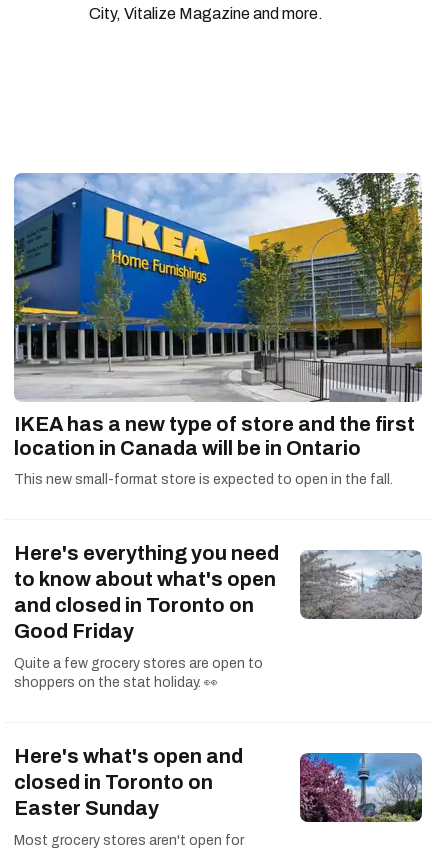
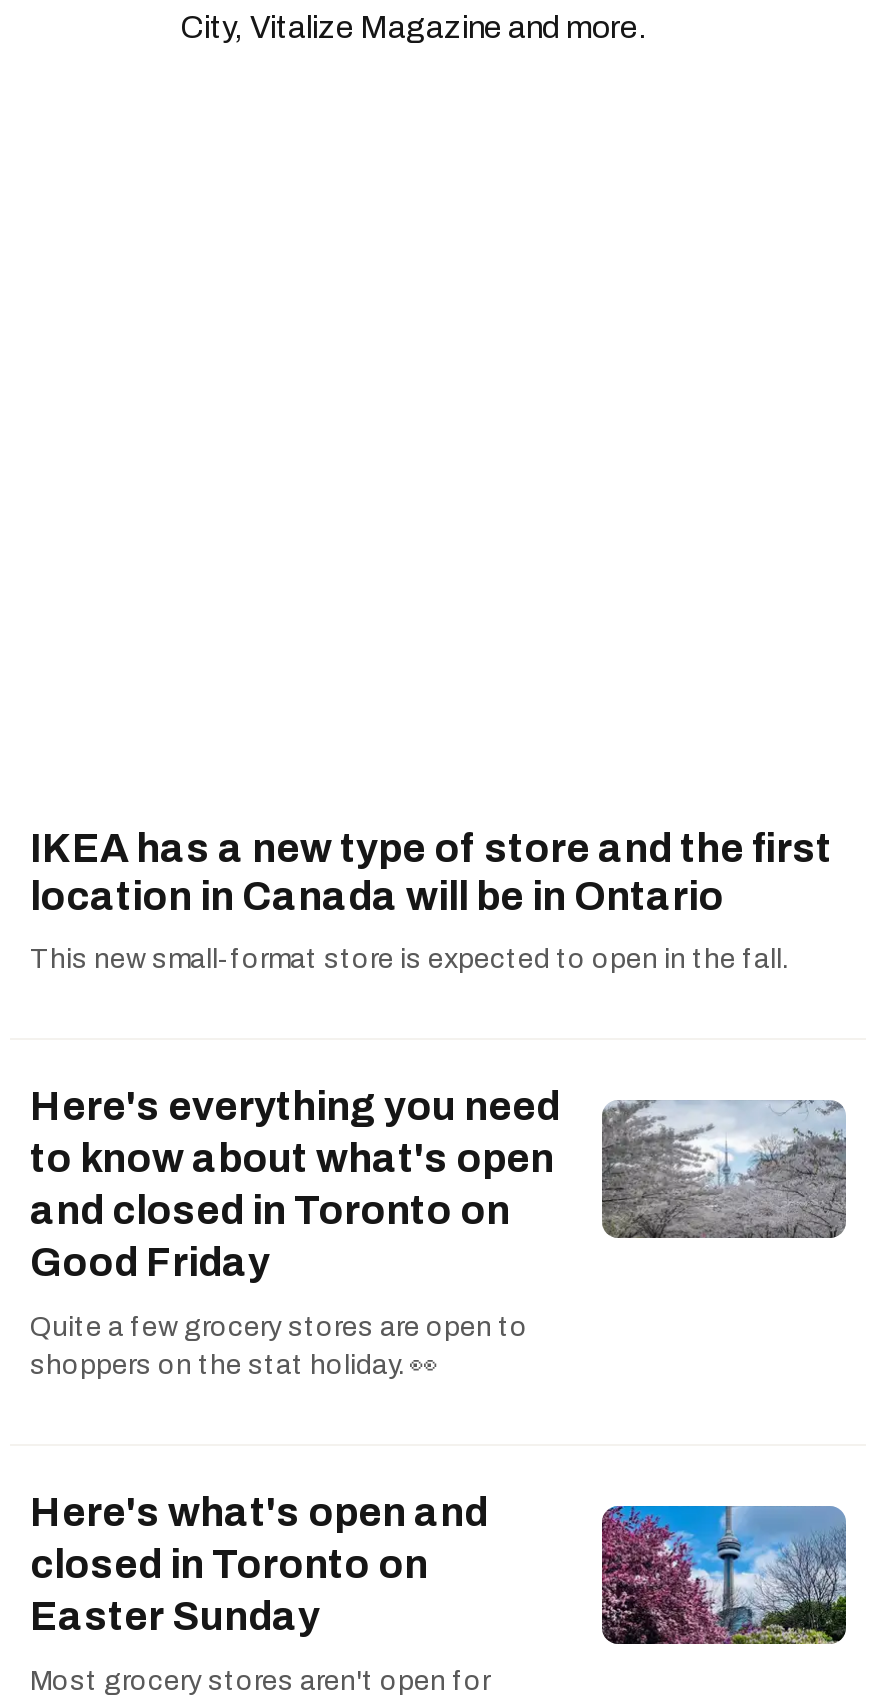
[13,172,423,403] [image] -> none

